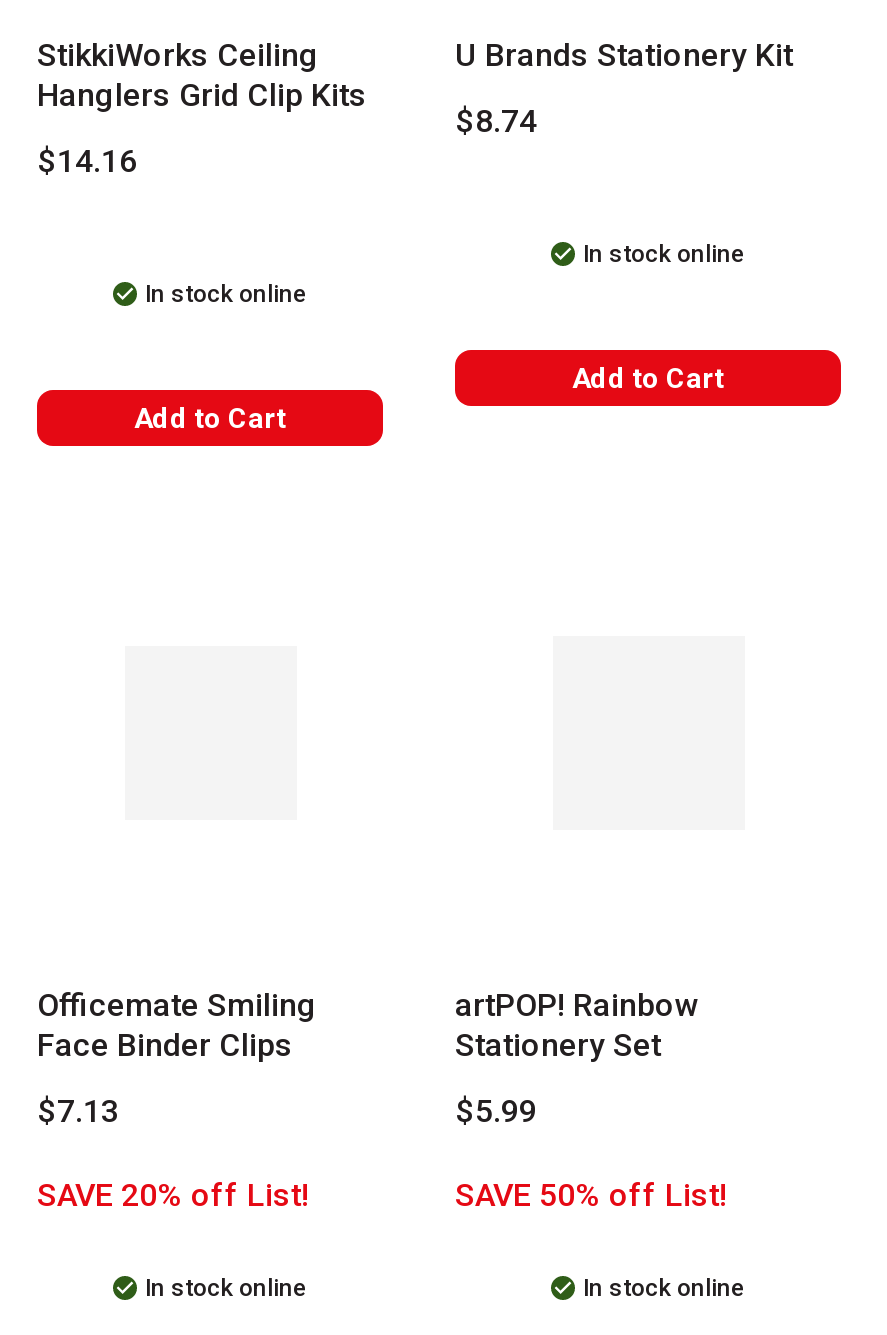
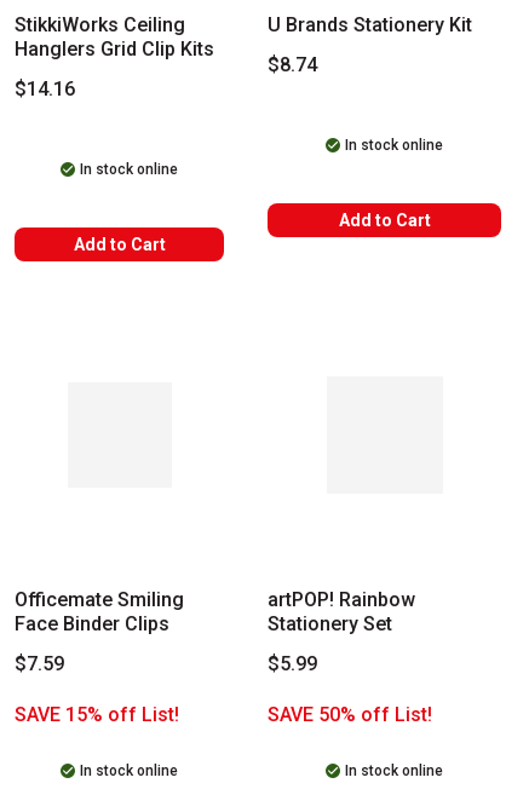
[37,1091,119,1129] $7.13 -> [15,652,64,675] $7.59
[37,1175,309,1213] SAVE 20% off List! -> [15,702,179,725] SAVE 15% off List!

